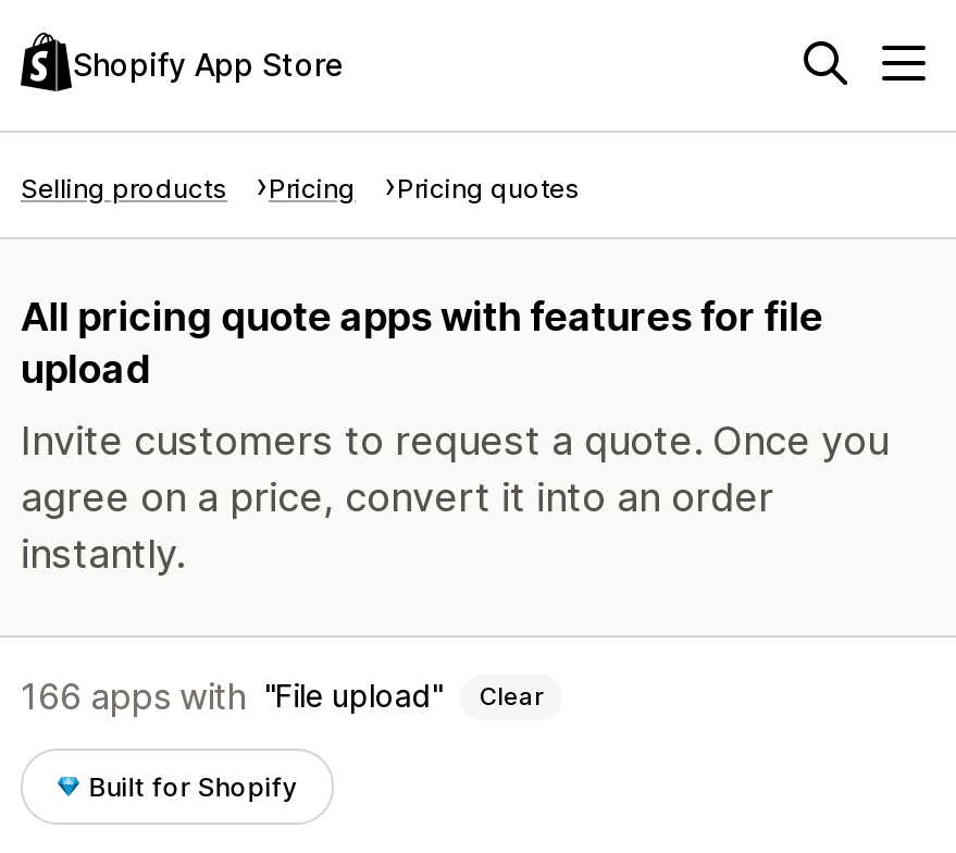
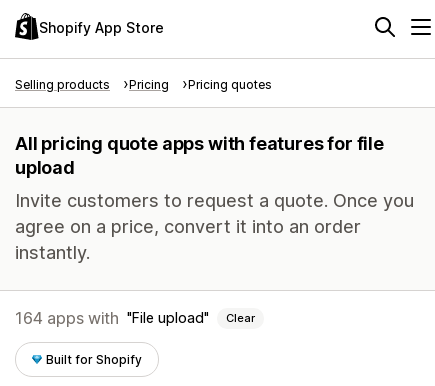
[21,675,543,718] 166 apps with File upload Clear -> [15,308,255,328] 164 apps with File upload Clear

